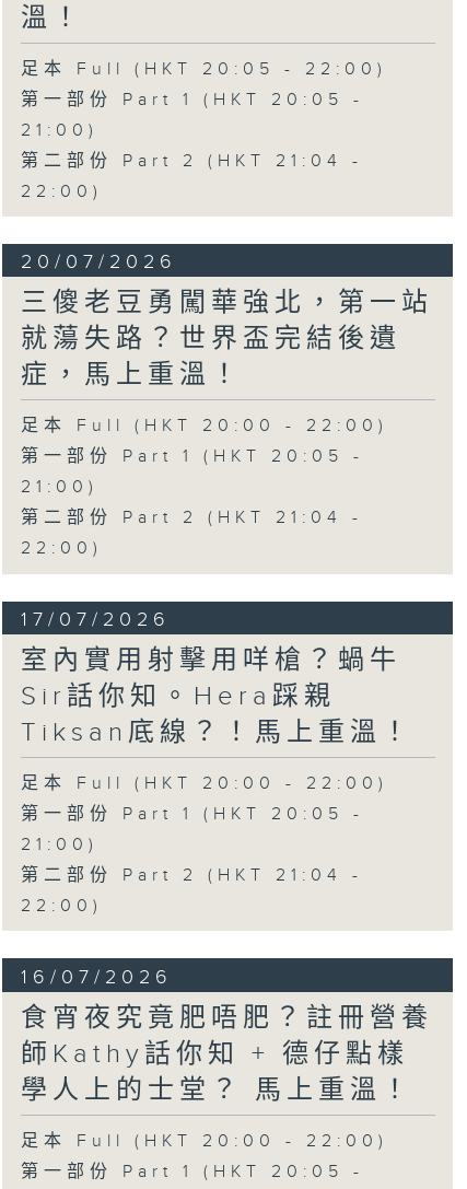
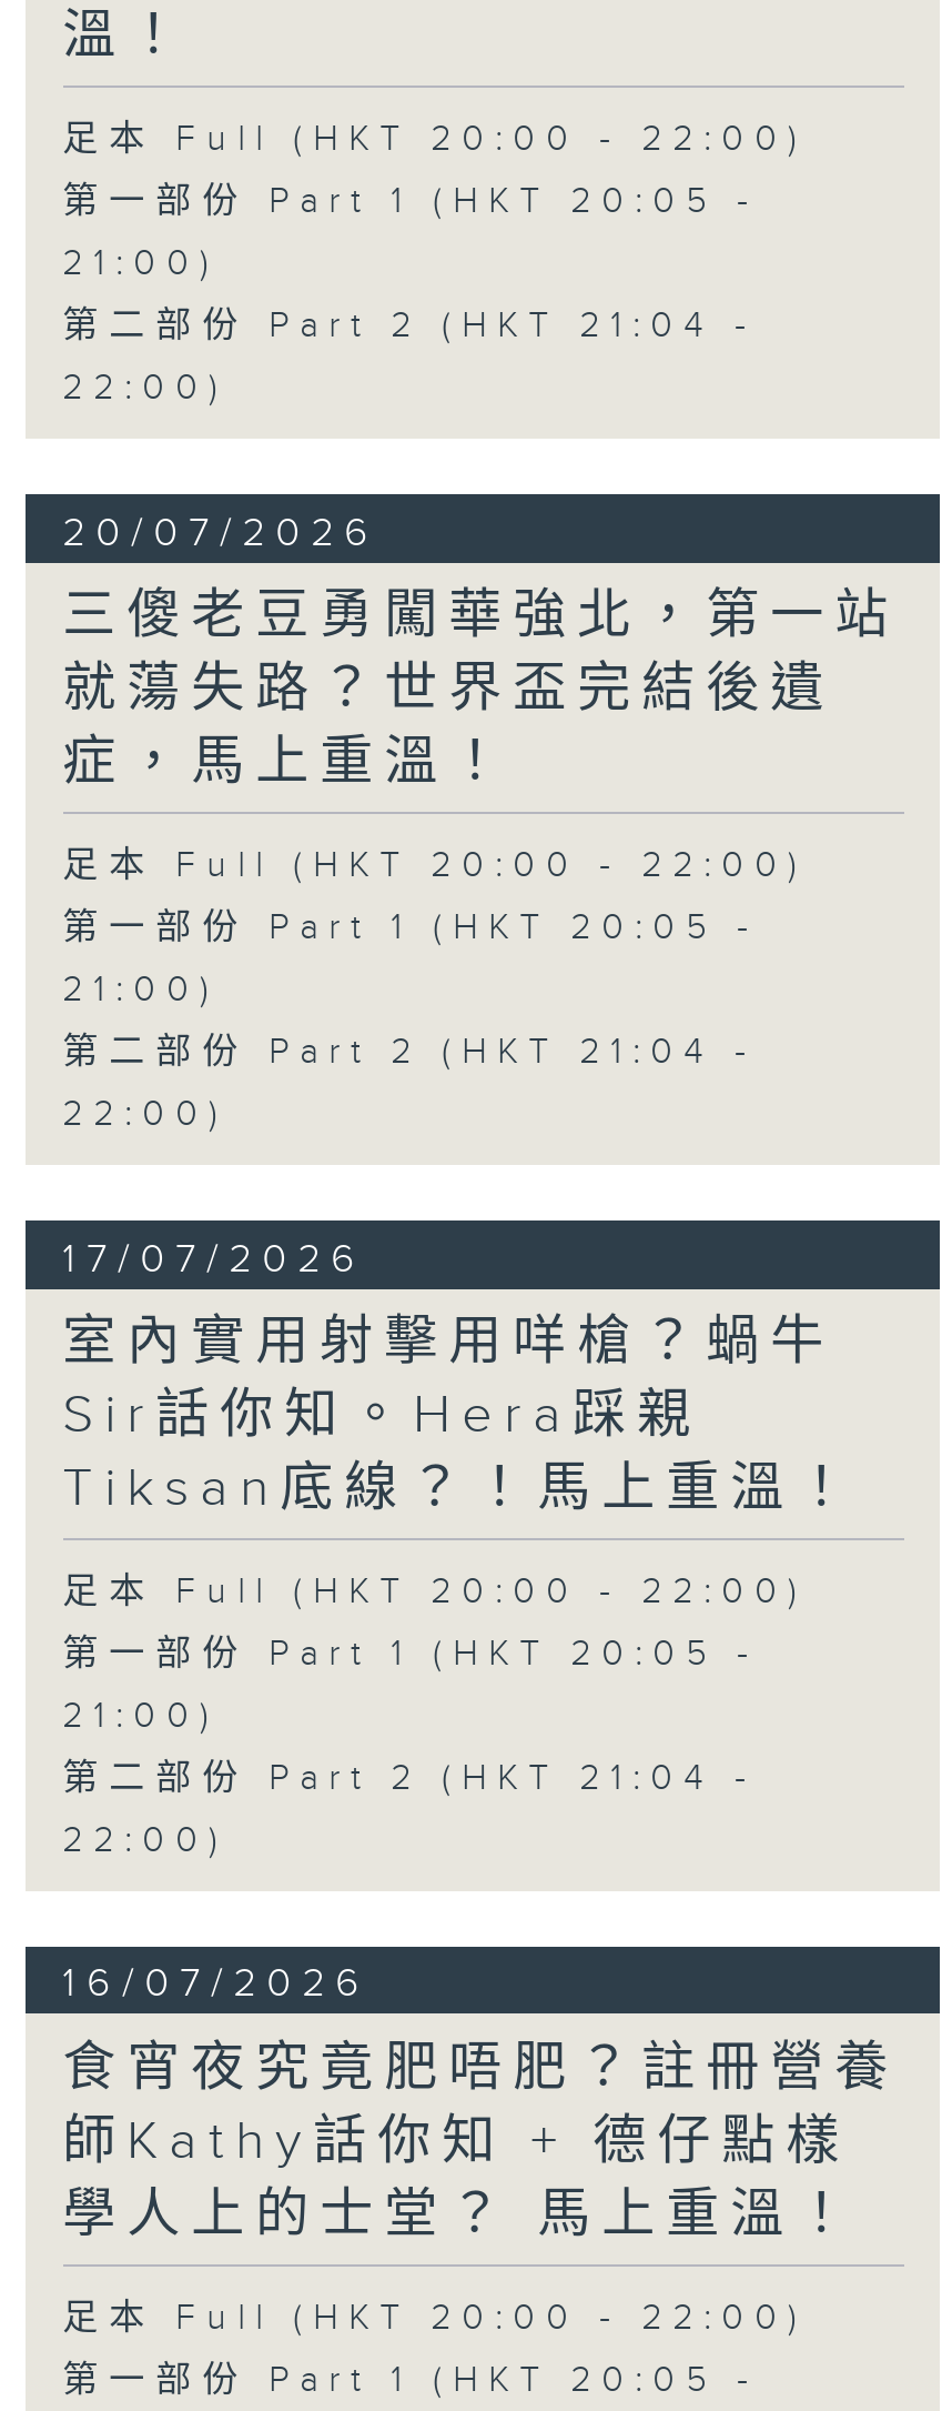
[20,59,387,79] 足本 Full (HKT 20:05 - 22:00) -> [62,119,808,161] 足本 Full (HKT 20:00 - 22:00)

